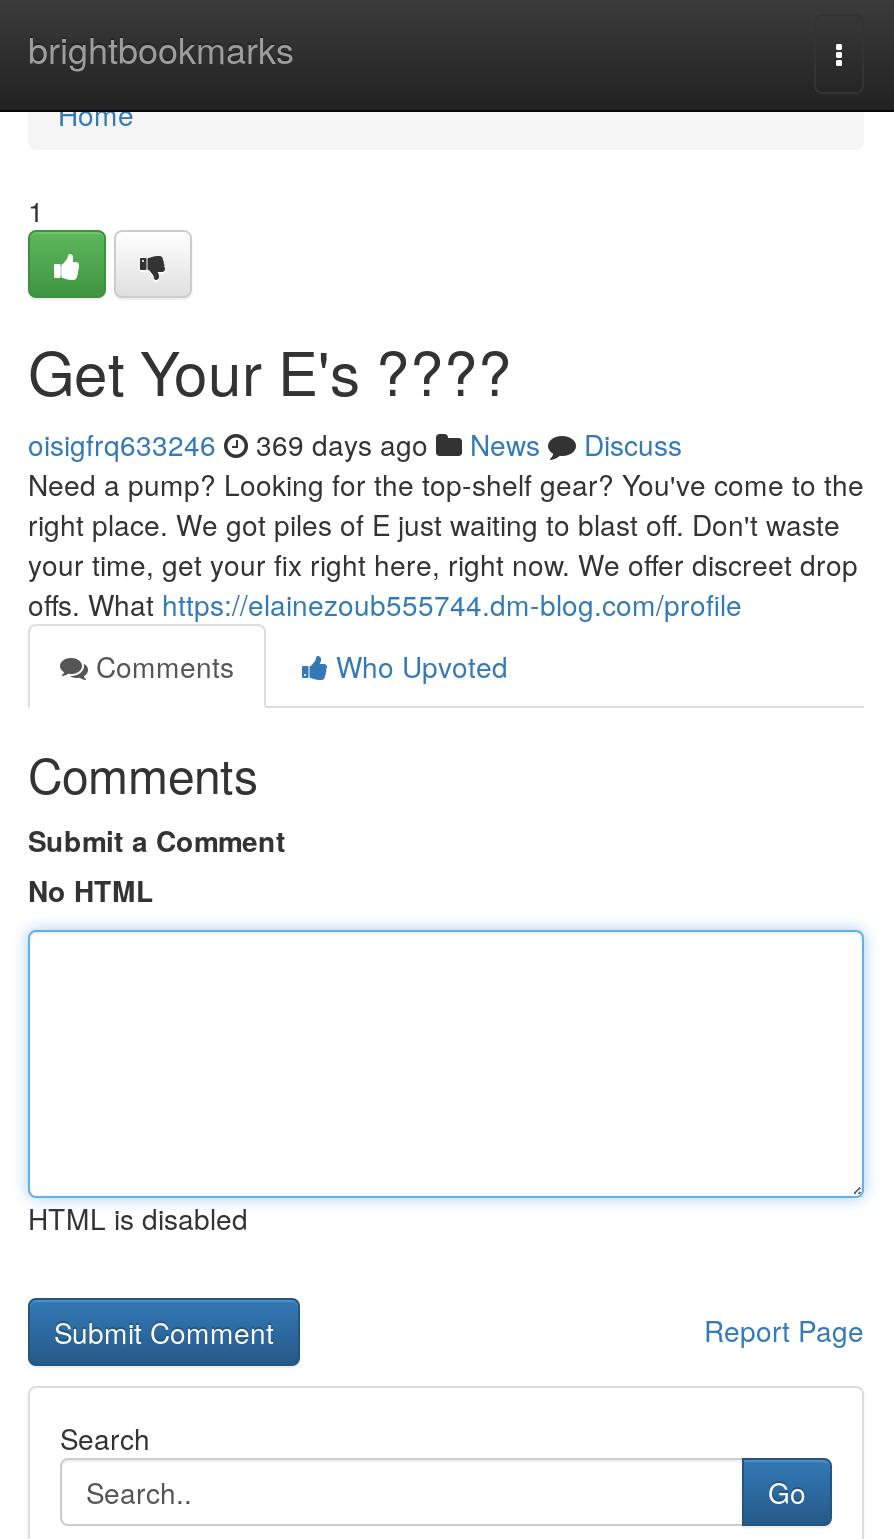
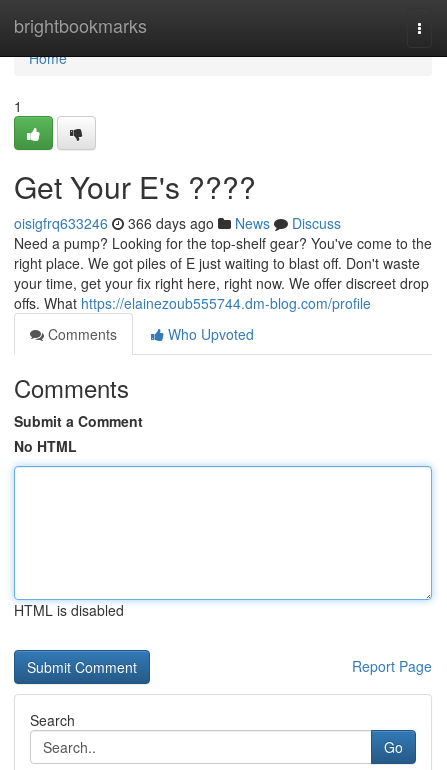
[28,424,682,464] oisigfrq633246 369 days ago News Discuss -> [14,213,341,233] oisigfrq633246 366 days ago News Discuss

